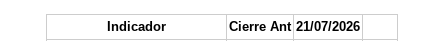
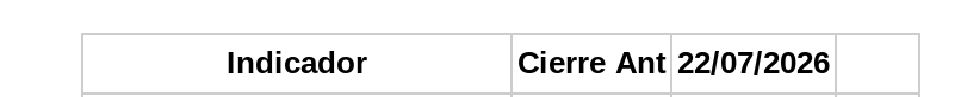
[229,19,360,34] Cierre Ant 21/07/2026 -> [517,46,830,81] Cierre Ant 22/07/2026

